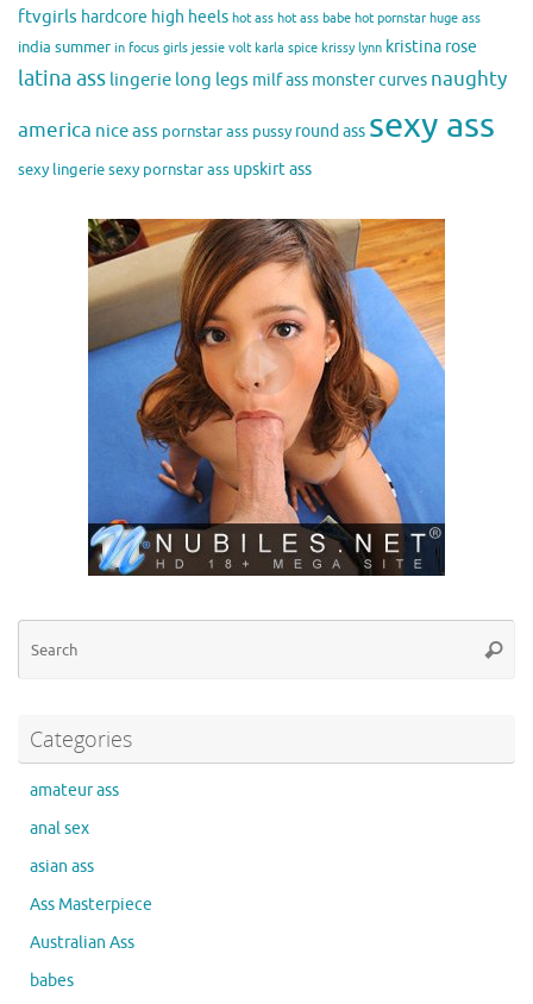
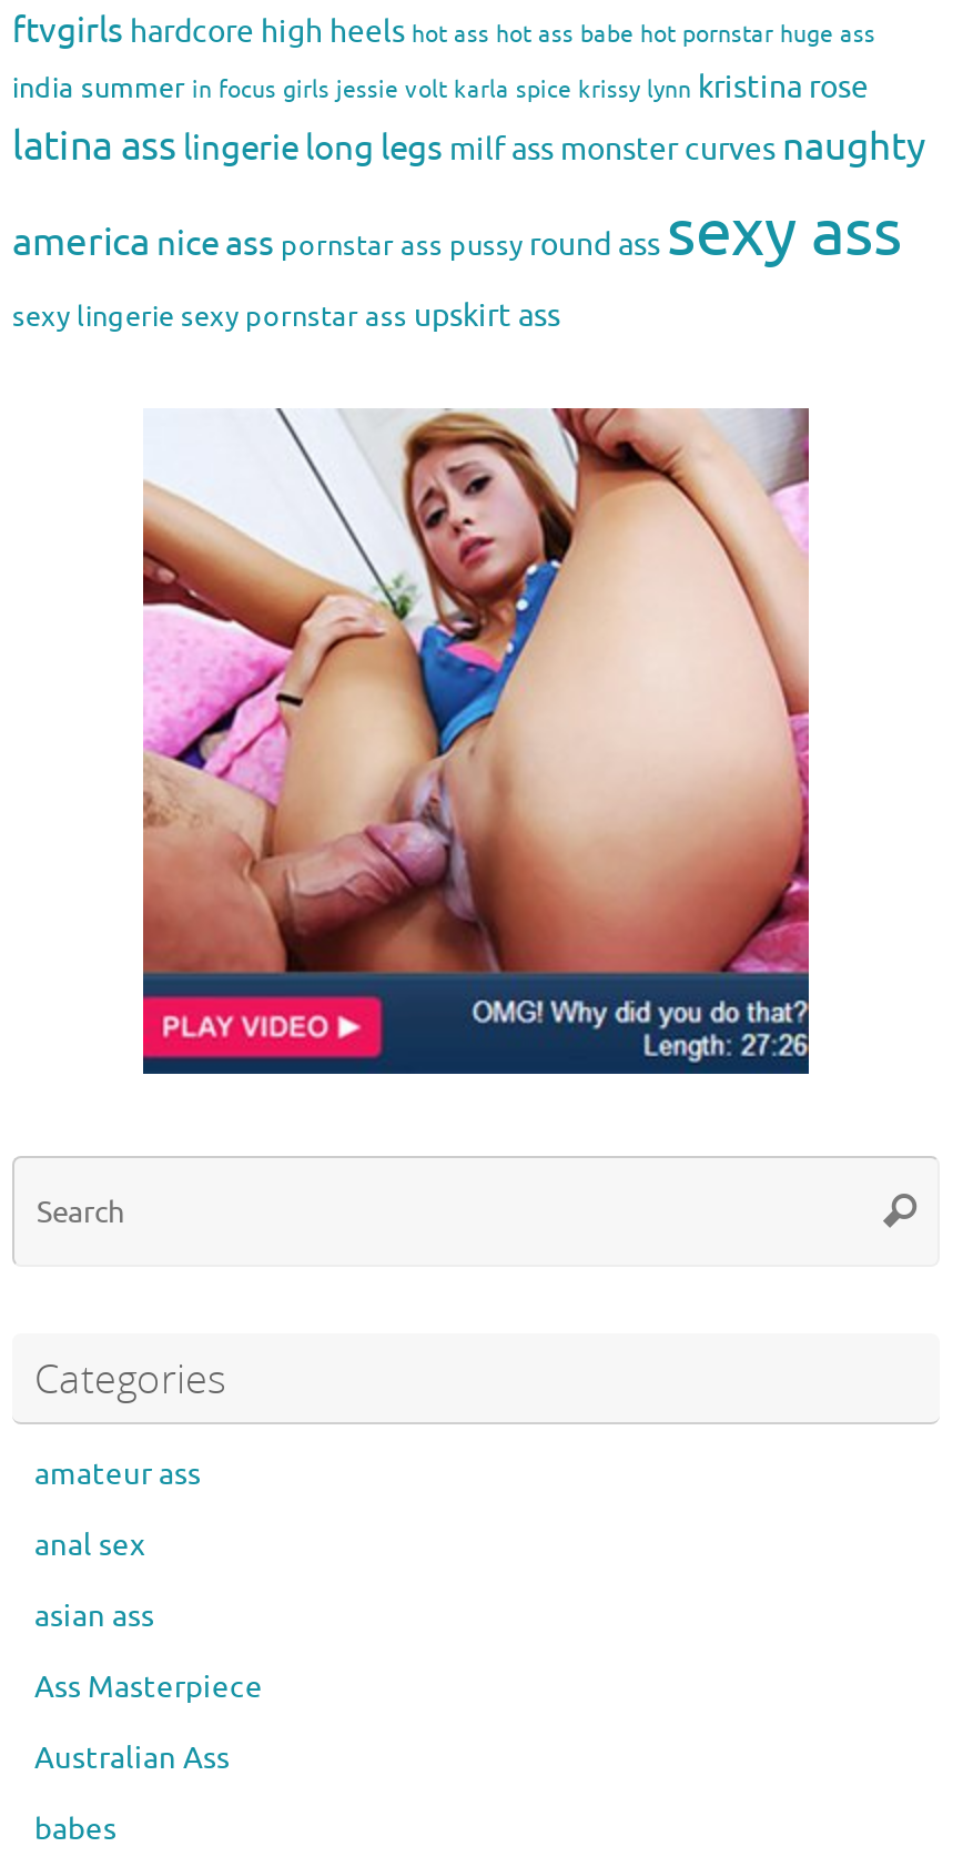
[87,218,446,576] [image] -> [141,406,811,1074] [image]

